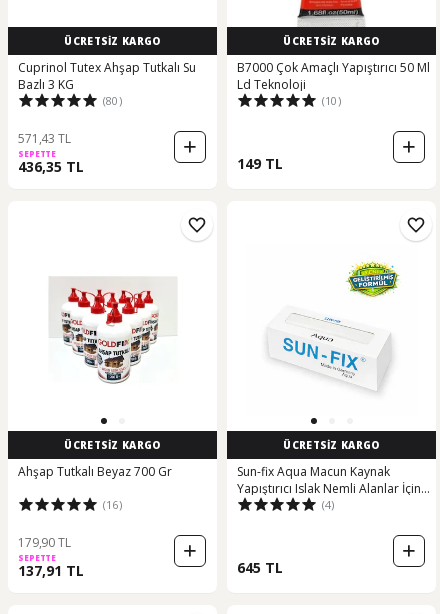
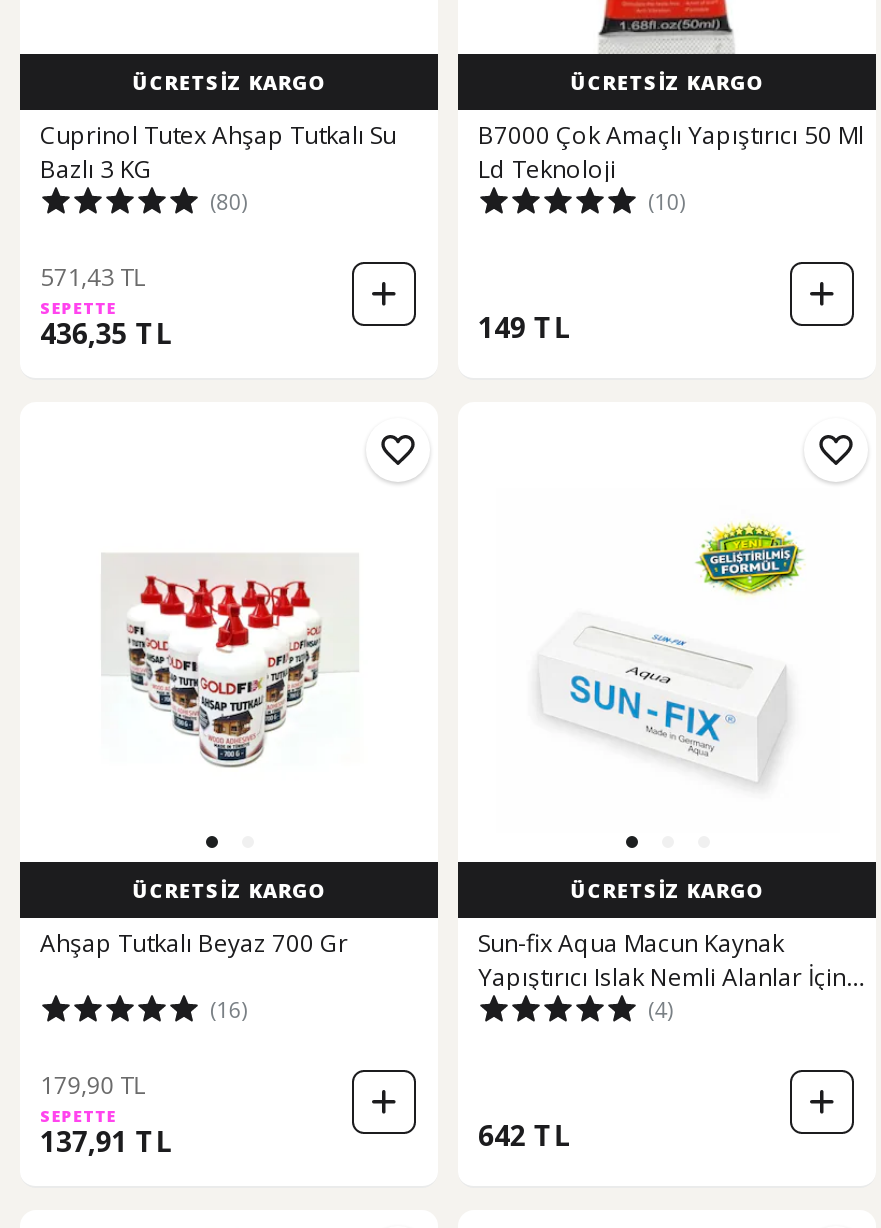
[237,558,283,577] 645 TL -> [478,1116,569,1154] 642 TL

